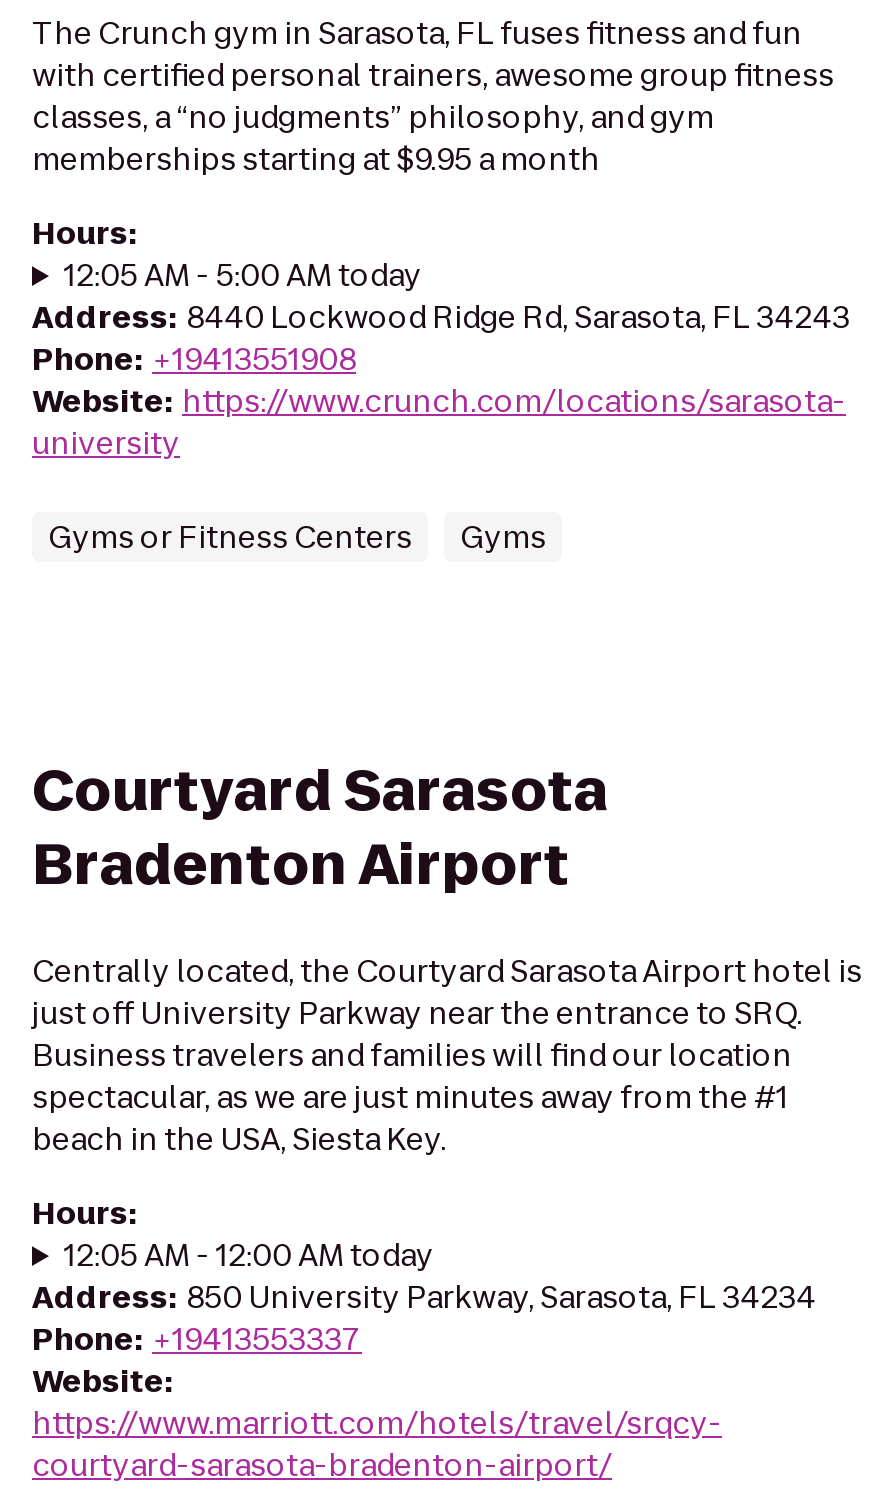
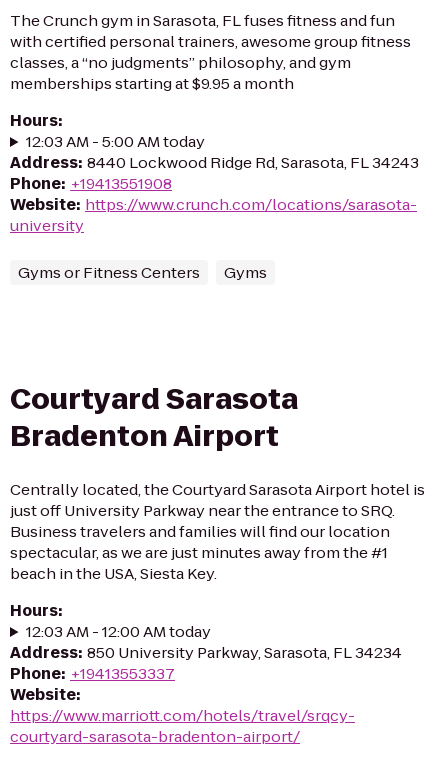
[64,254,422,296] 12:05 AM - 5:00 AM today -> [26,131,205,152] 12:03 AM - 5:00 AM today
[64,1234,434,1276] 12:05 AM - 12:00 AM today -> [26,621,211,642] 12:03 AM - 12:00 AM today

